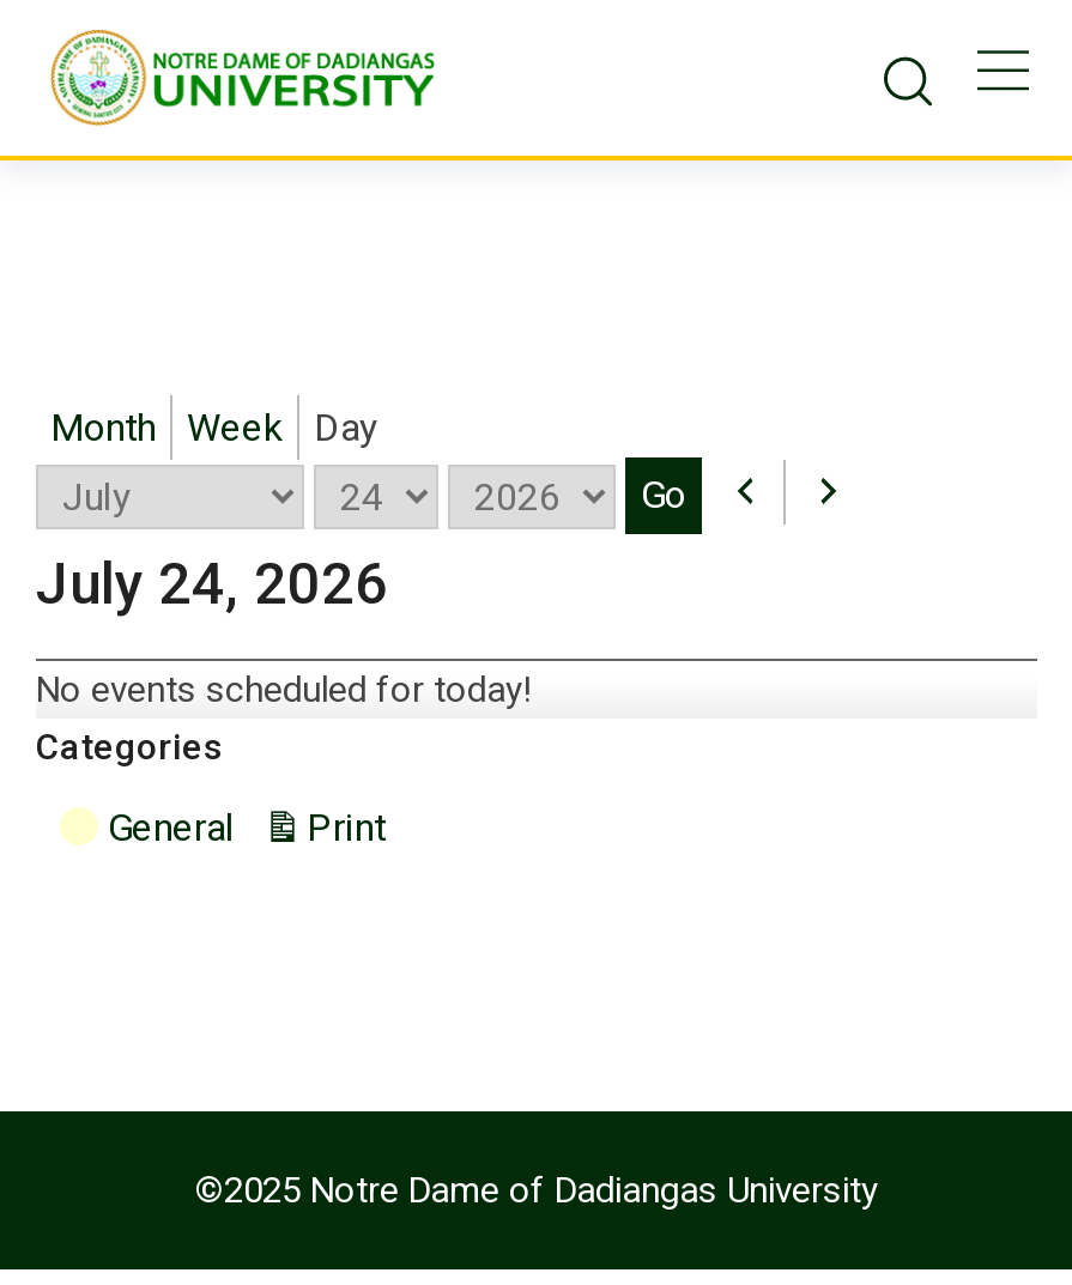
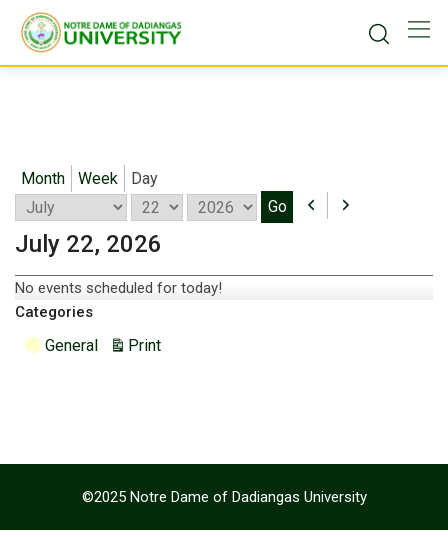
[36,550,388,617] July 24, 2026 -> [15,230,162,258] July 22, 2026

